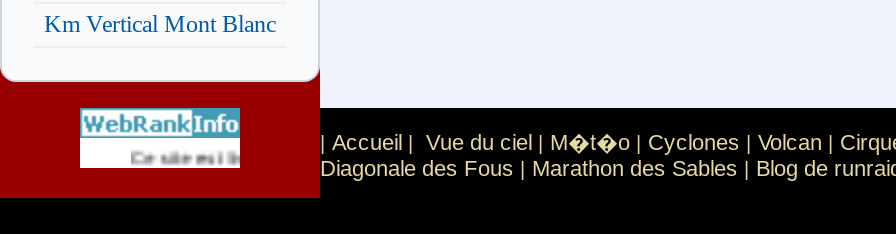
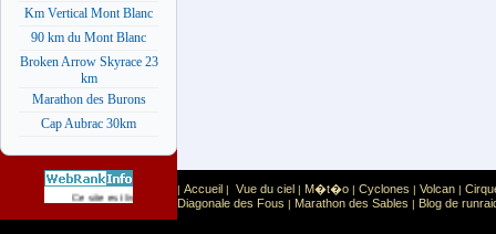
none -> [19,30,158,132] 90 km du Mont Blanc | Broken Arrow Skyrace 23 | km | Marathon des Burons | Cap Aubrac 30km

